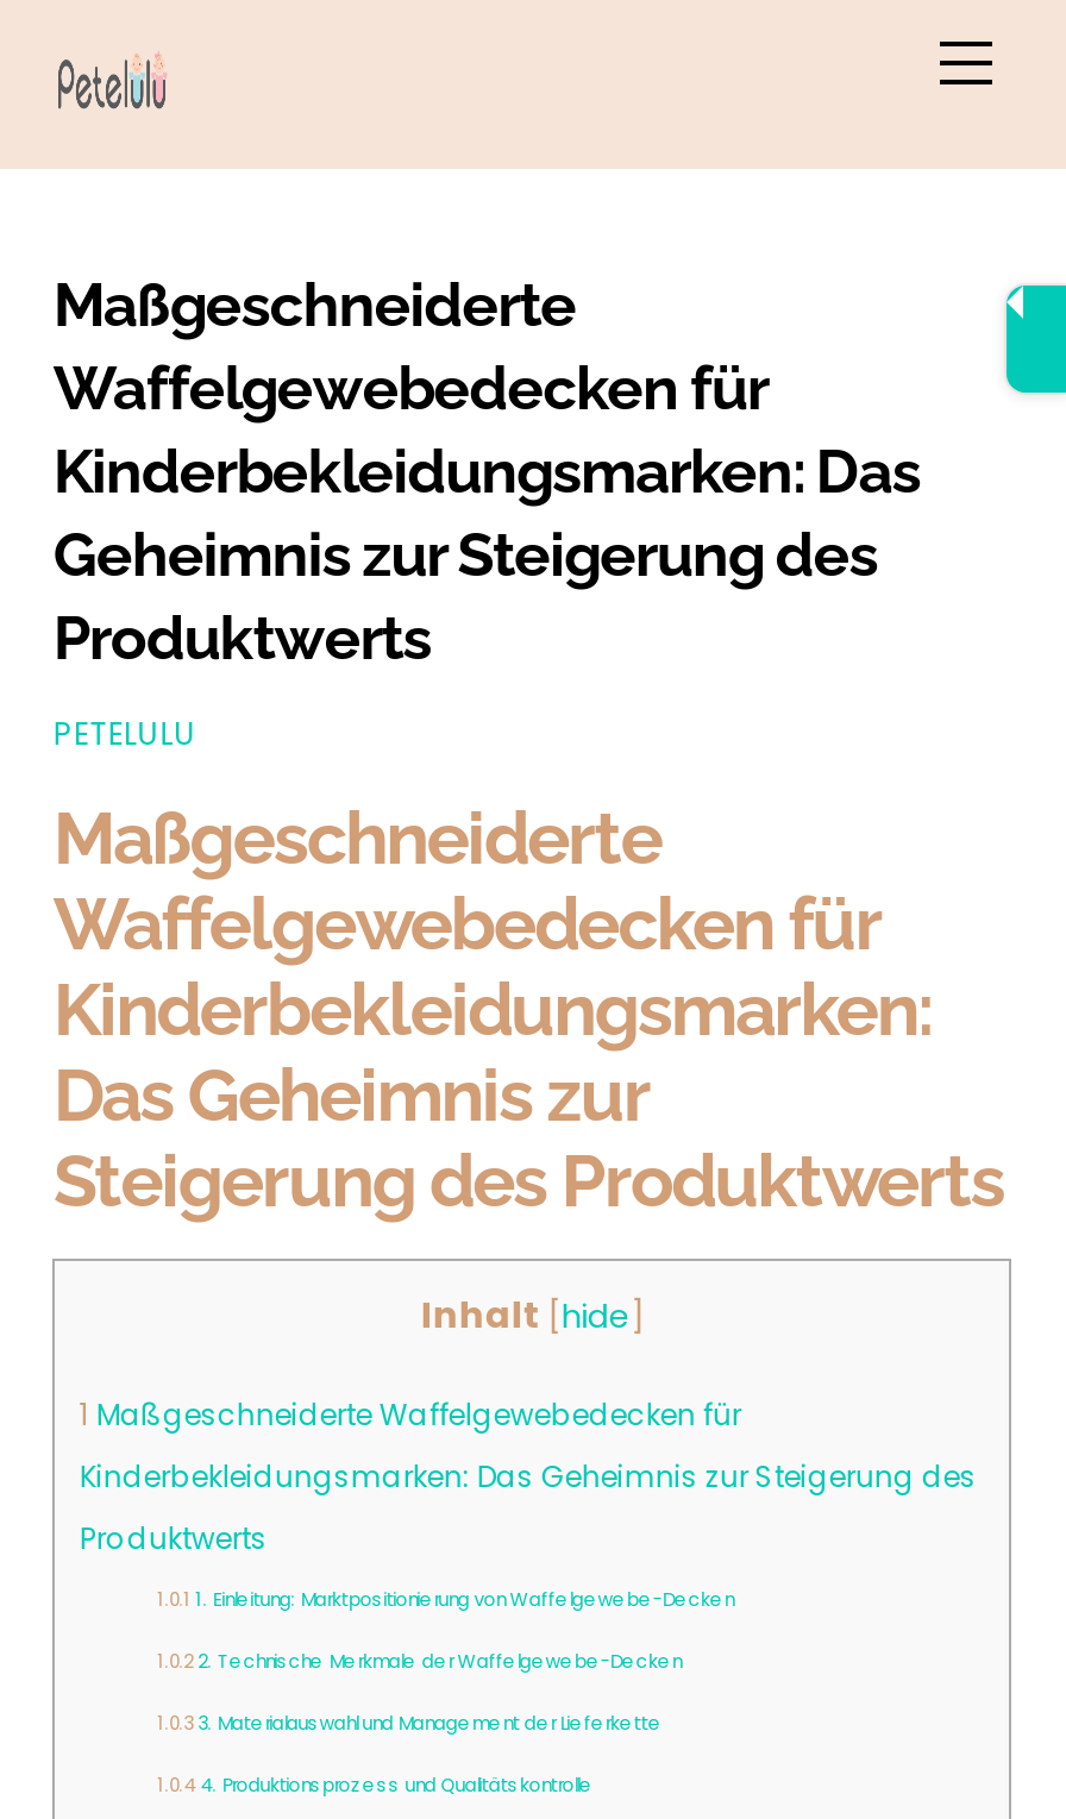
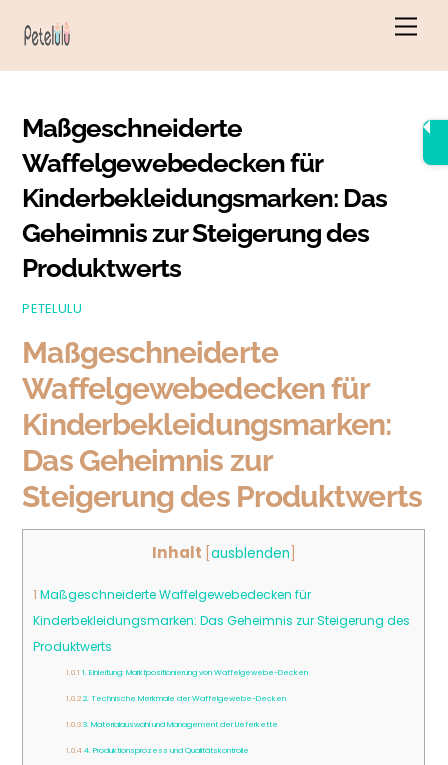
[421,1290,645,1340] Inhalt [hide] -> [152,542,296,563] Inhalt [ausblenden]

